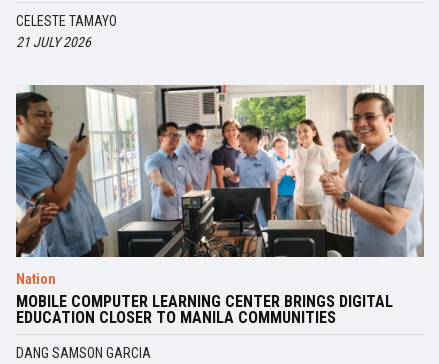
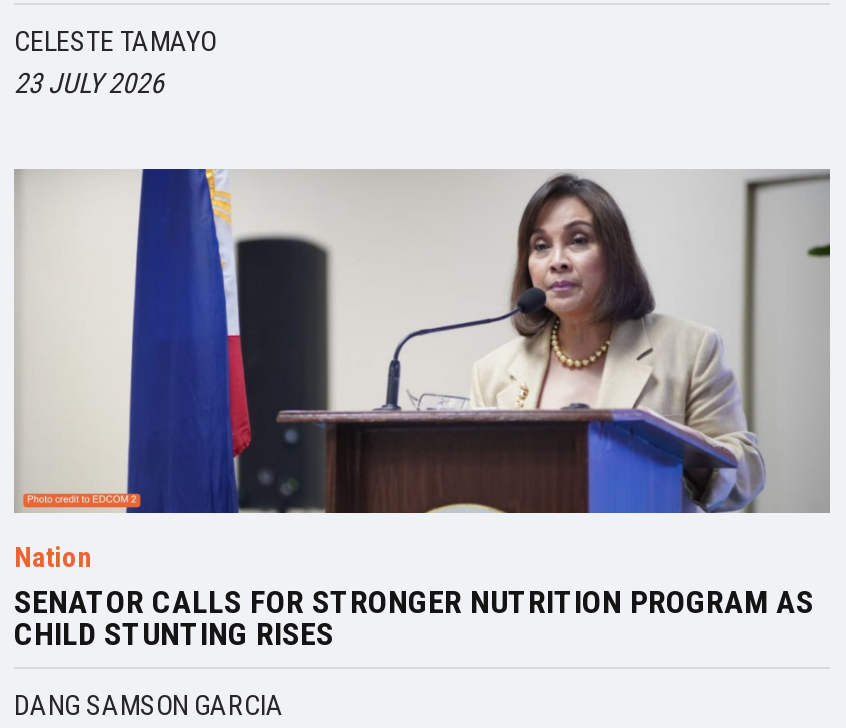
[16,34,91,50] 21 JULY 2026 -> [14,67,164,99] 23 JULY 2026
[16,85,424,327] [image] | MOBILE COMPUTER LEARNING CENTER BRINGS DIGITAL | EDUCATION CLOSER TO MANILA COMMUNITIES -> [14,168,830,653] [image] | SENATOR CALLS FOR STRONGER NUTRITION PROGRAM AS | CHILD STUNTING RISES

